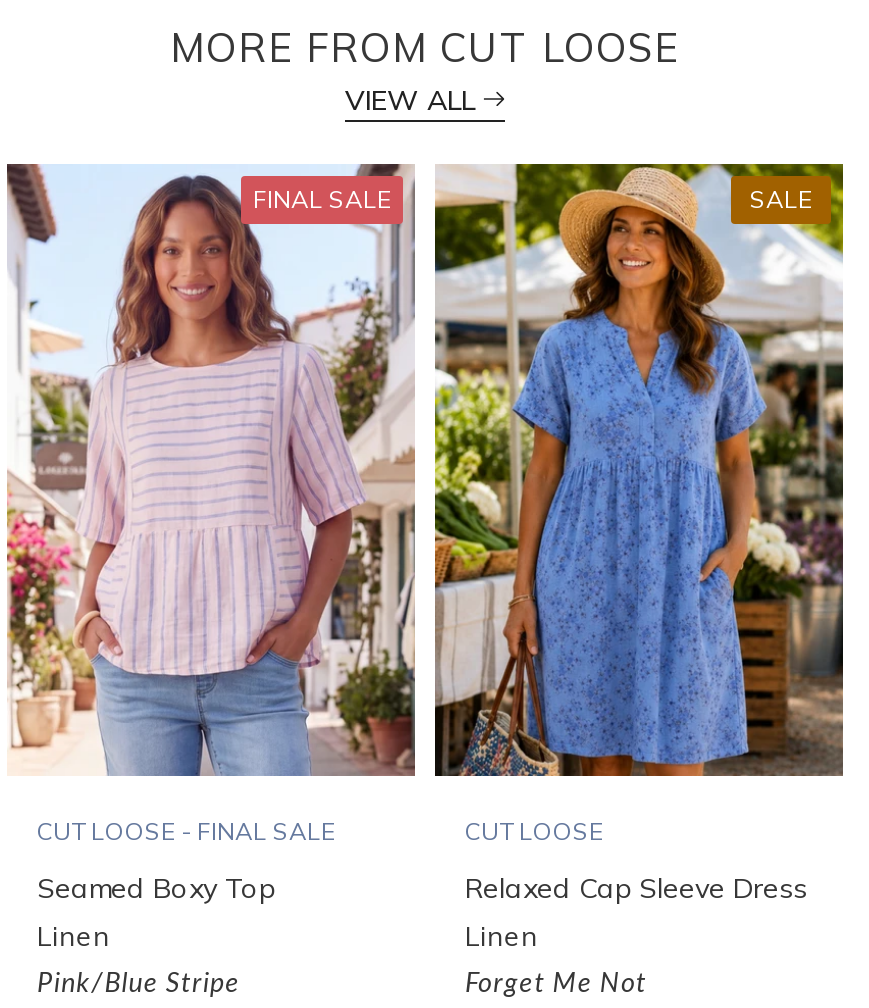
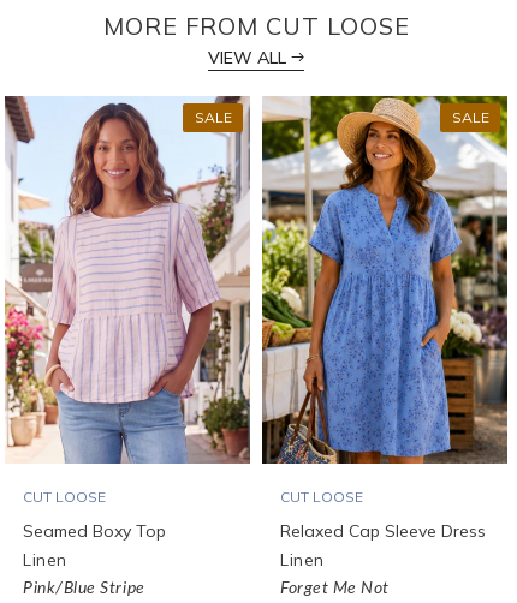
[253,184,391,214] FINAL SALE -> [194,108,231,126] SALE
[37,816,335,846] CUT LOOSE - FINAL SALE -> [23,487,106,505] CUT LOOSE

